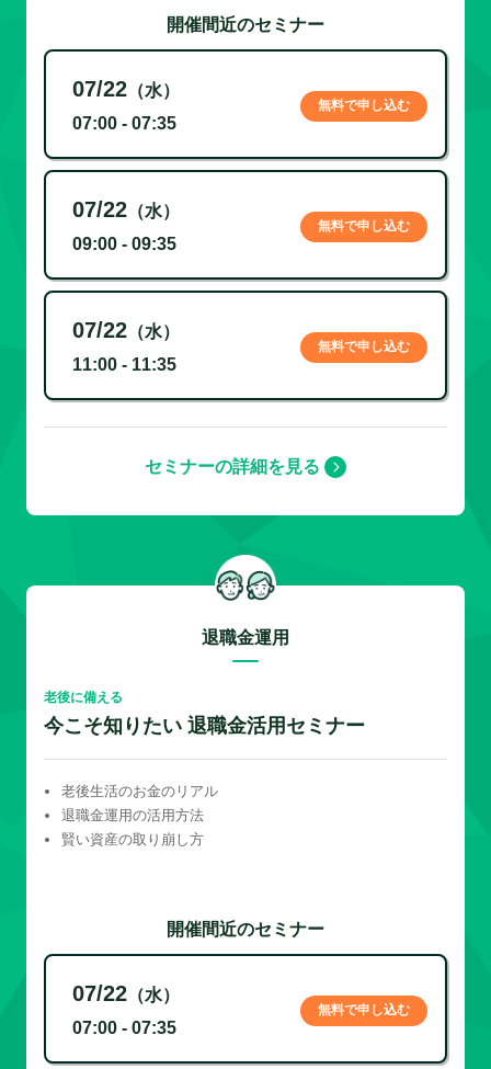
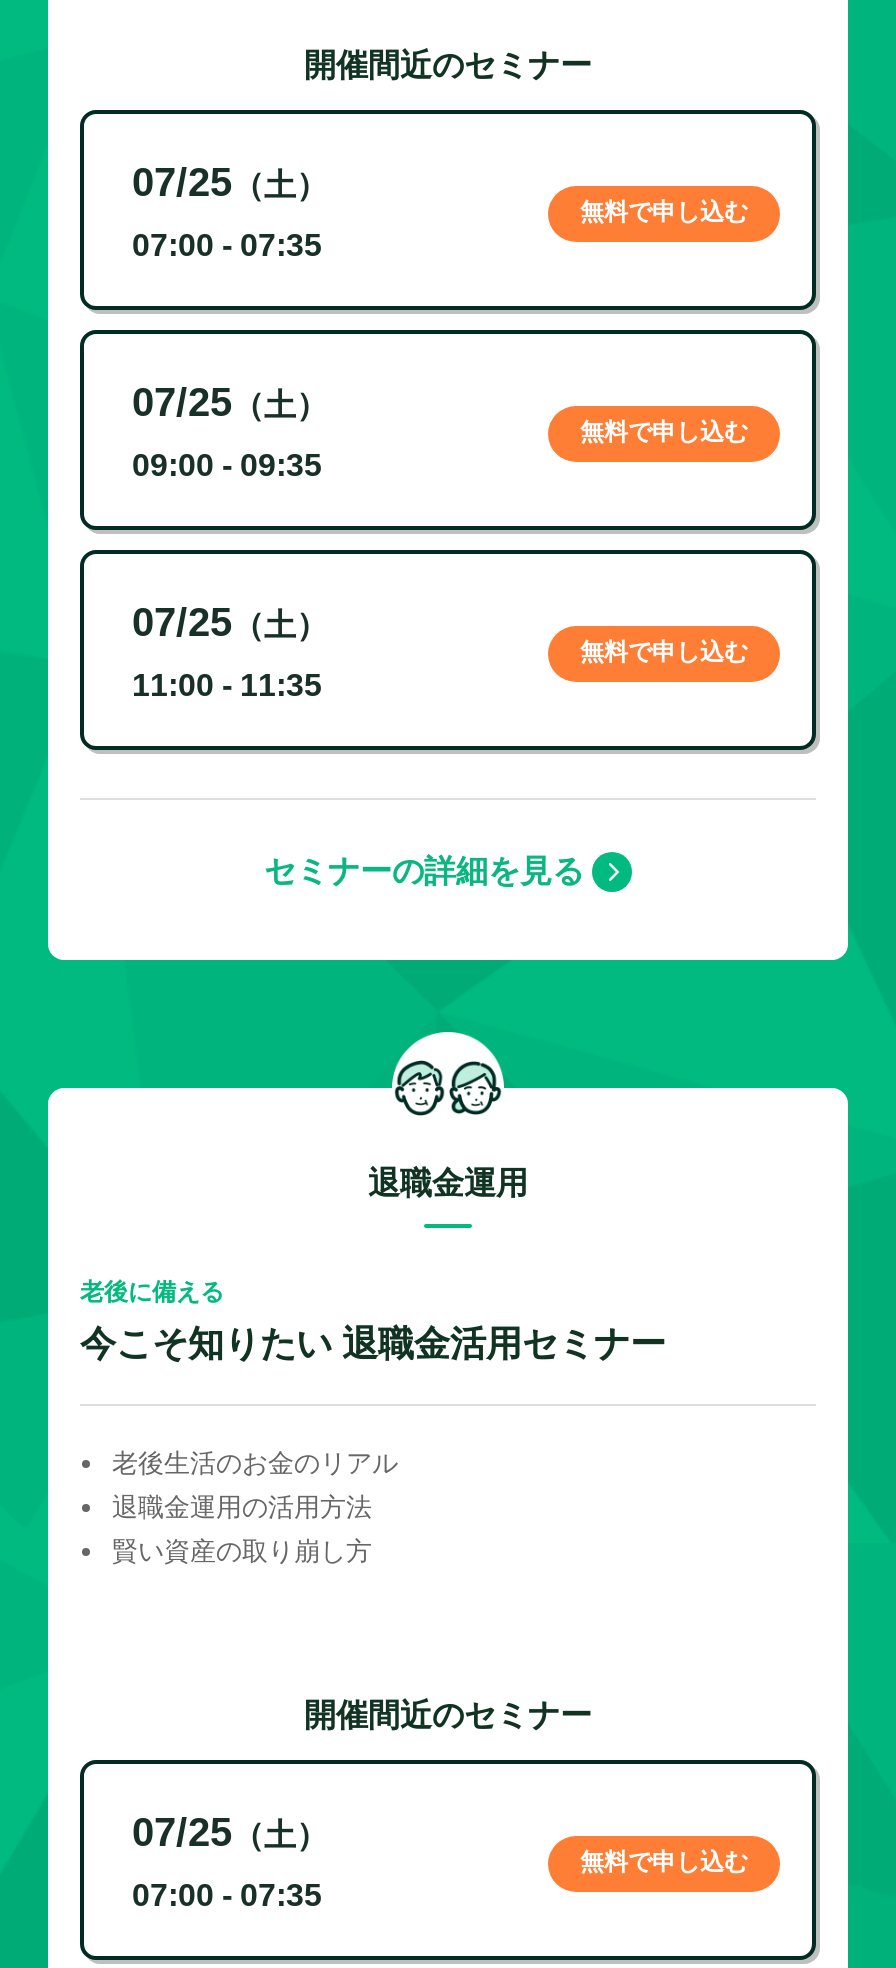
[72,77,180,101] 07/22（水） -> [132,160,328,204] 07/25（土）
[72,198,180,222] 07/22（水） -> [132,380,328,424] 07/25（土）
[72,318,180,342] 07/22（水） -> [132,600,328,644] 07/25（土）
[72,982,180,1006] 07/22（水） -> [132,1810,328,1854] 07/25（土）

